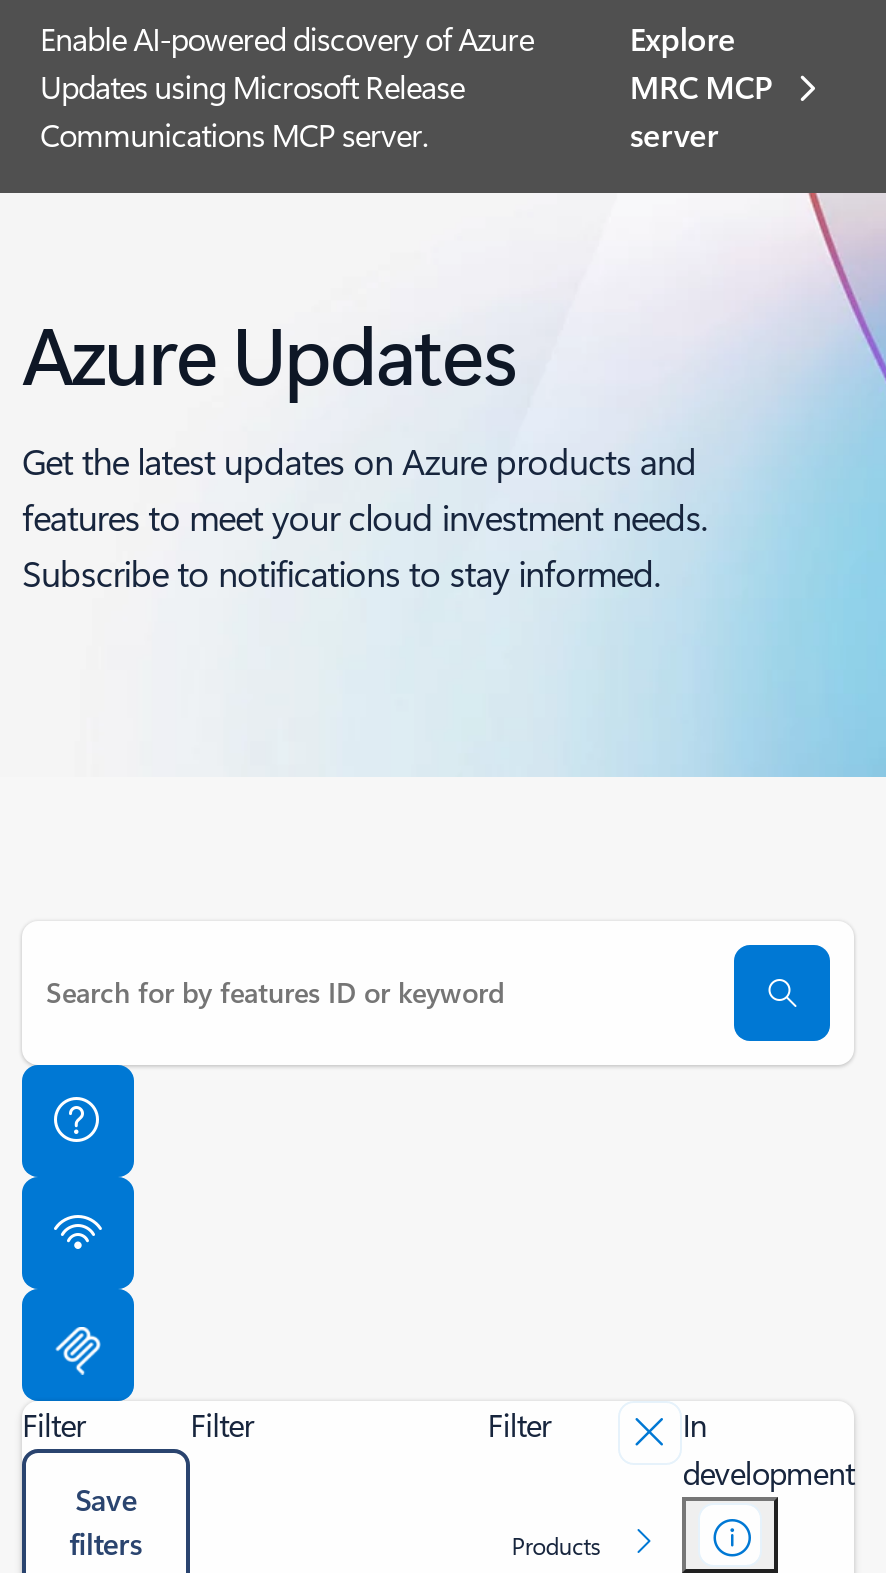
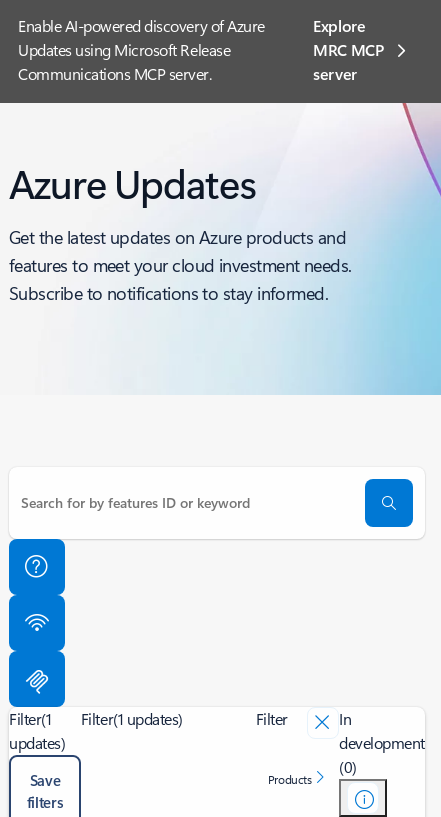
[22,1403,86,1445] Filter -> [9,708,65,753] Filter(1 | updates)
[190,1403,254,1445] Filter -> [81,708,183,729] Filter(1 updates)
none -> [339,756,357,777] (0)

